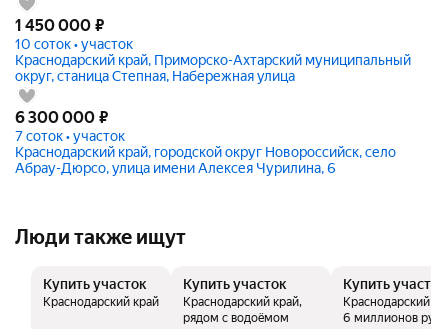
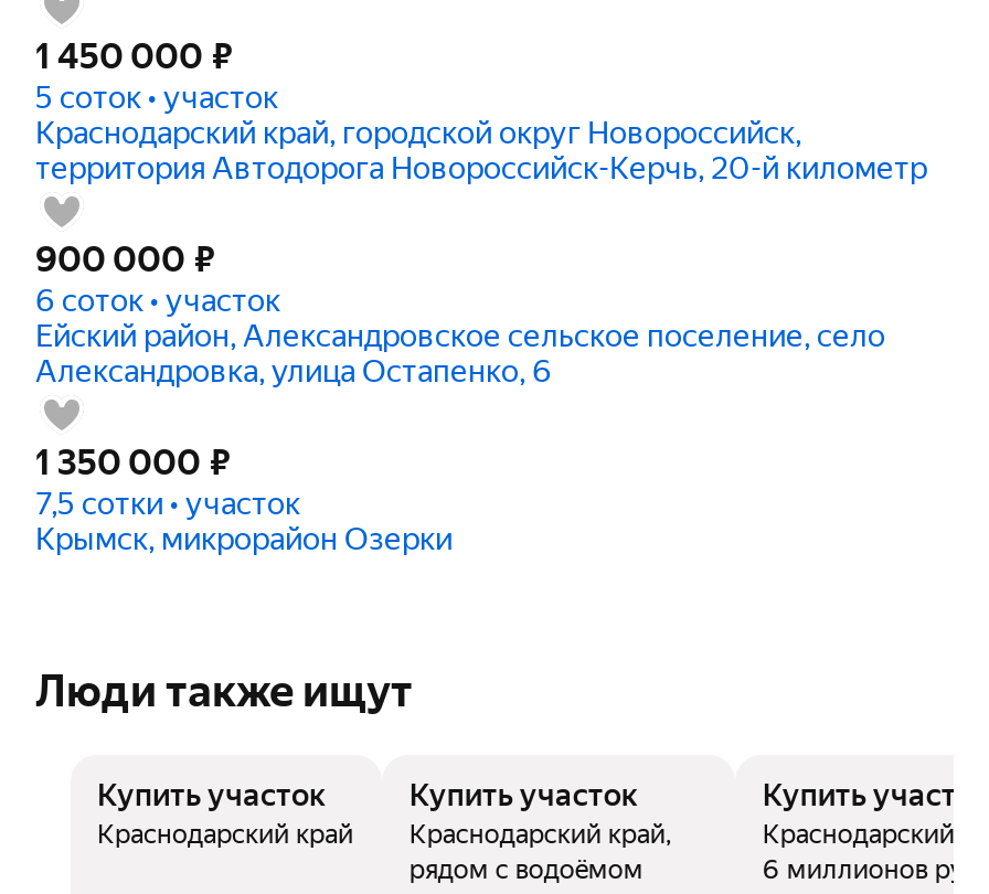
[15,36,411,176] 10 соток • участок | Краснодарский край, Приморско-Ахтарский муниципальный | округ, станица Степная, Набережная улица | 6 300 000 ₽ | 7 соток • участок | Краснодарский край, городской округ Новороссийск, село | Абрау-Дюрсо, улица имени Алексея Чурилина, 6 -> [35,79,927,556] 5 соток • участок | Краснодарский край, городской округ Новороссийск, | территория Автодорога Новороссийск-Керчь, 20-й километр | 900 000 ₽ | 6 соток • участок | Ейский район, Александровское сельское поселение, село | Александровка, улица Остапенко, 6 | 1 350 000 ₽ | 7,5 сотки • участок | Крымск, микрорайон Озерки

